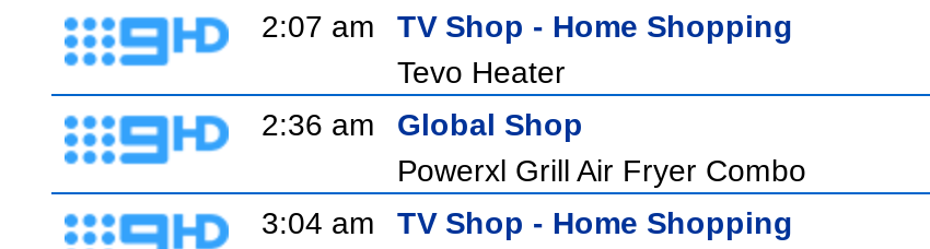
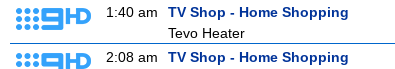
[261,9,793,44] 2:07 am TV Shop - Home Shopping -> [106,4,349,20] 1:40 am TV Shop - Home Shopping
[261,107,806,240] 2:36 am | Global Shop | Powerxl Grill Air Fryer Combo | 3:04 am -> [106,49,158,65] 2:08 am

